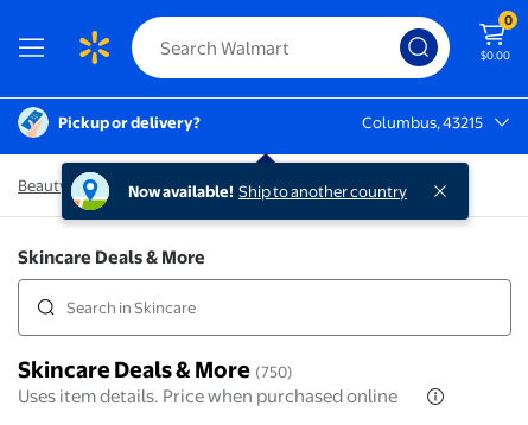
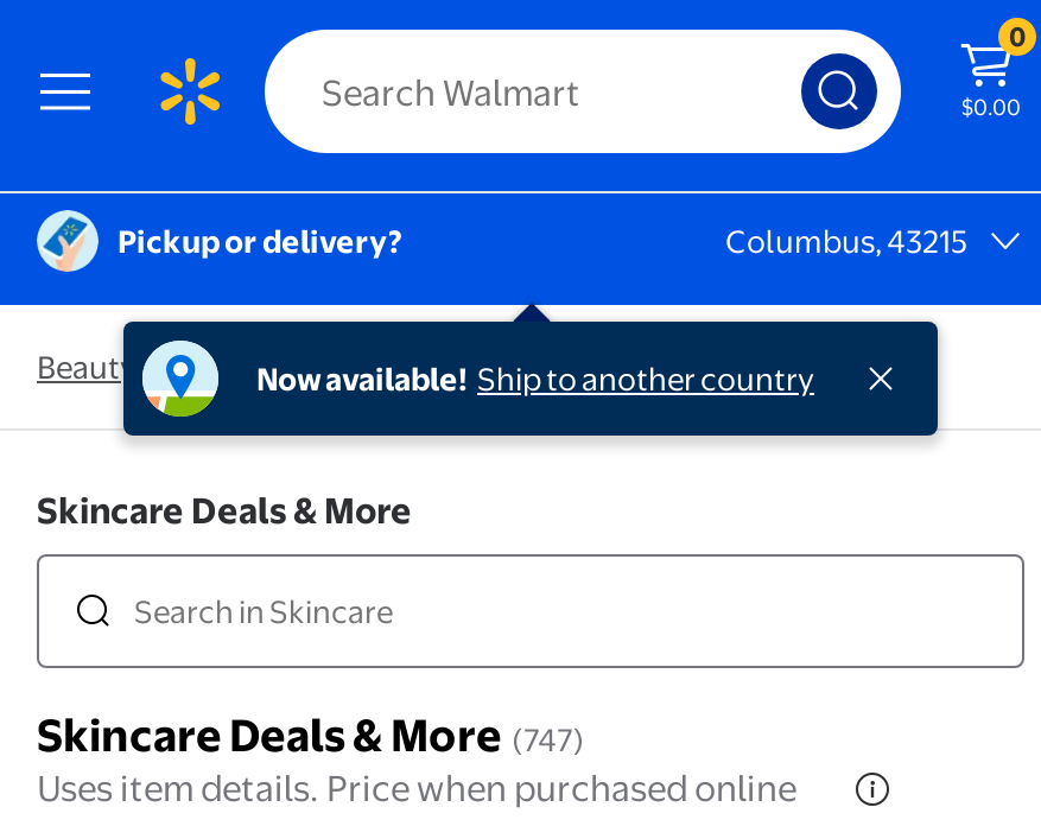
[18,356,293,383] Skincare Deals & More (750) -> [37,709,585,763] Skincare Deals & More (747)

